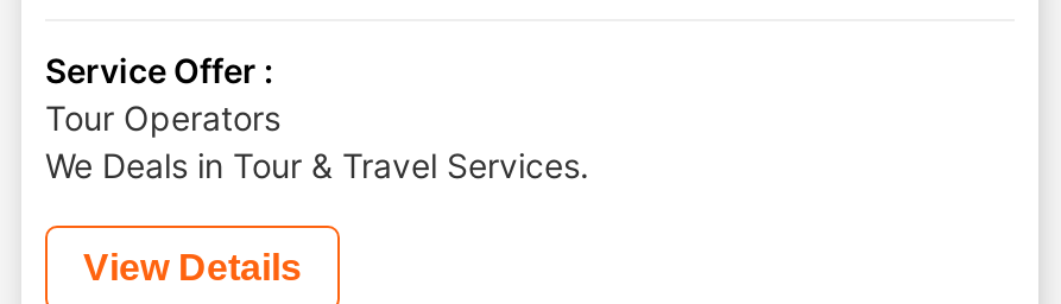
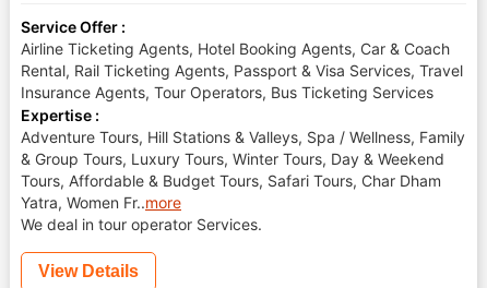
[45,97,589,185] Tour Operators | We Deals in Tour & Travel Services. -> [21,39,465,233] Airline Ticketing Agents, Hotel Booking Agents, Car & Coach | Rental, Rail Ticketing Agents, Passport & Visa Services, Travel | Insurance Agents, Tour Operators, Bus Ticketing Services | Expertise : | Adventure Tours, Hill Stations & Valleys, Spa / Wellness, Family | & Group Tours, Luxury Tours, Winter Tours, Day & Weekend | Tours, Affordable & Budget Tours, Safari Tours, Char Dham | Yatra, Women Fr..more | We deal in tour operator Services.

